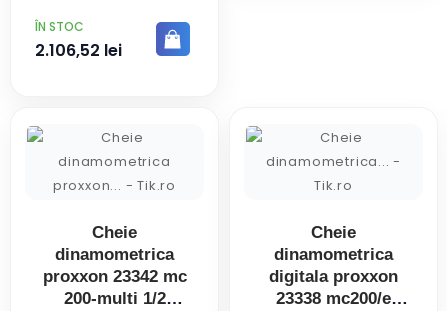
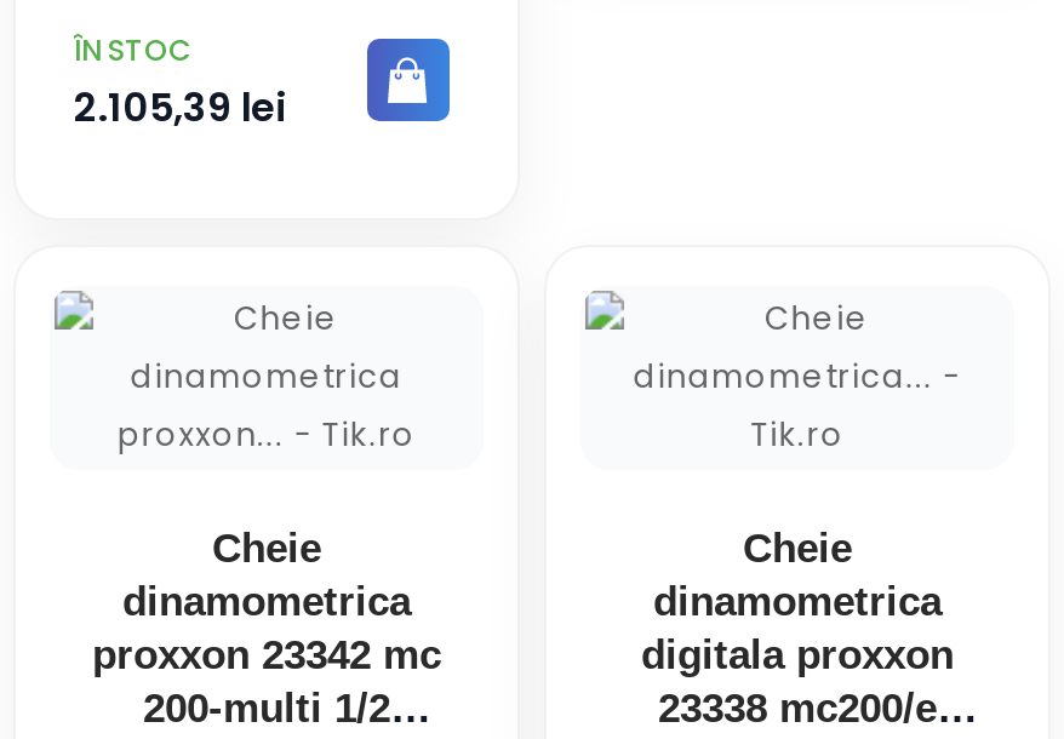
[35,39,122,62] 2.106,52 lei -> [74,80,285,136] 2.105,39 lei

